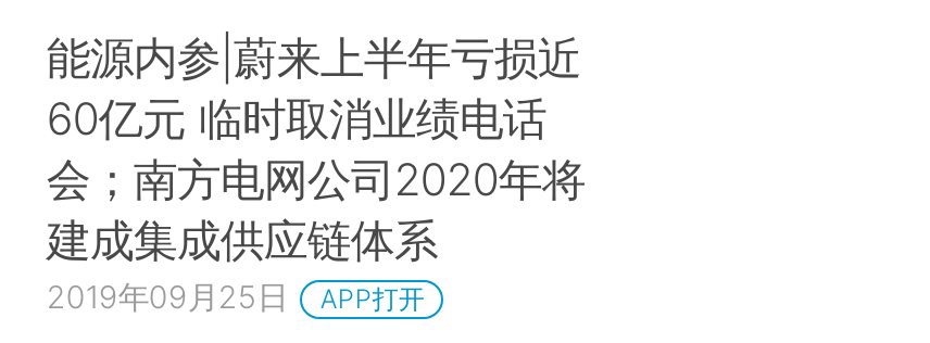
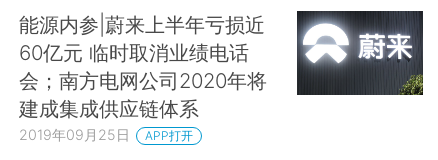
none -> [296,10,424,96] [image]

